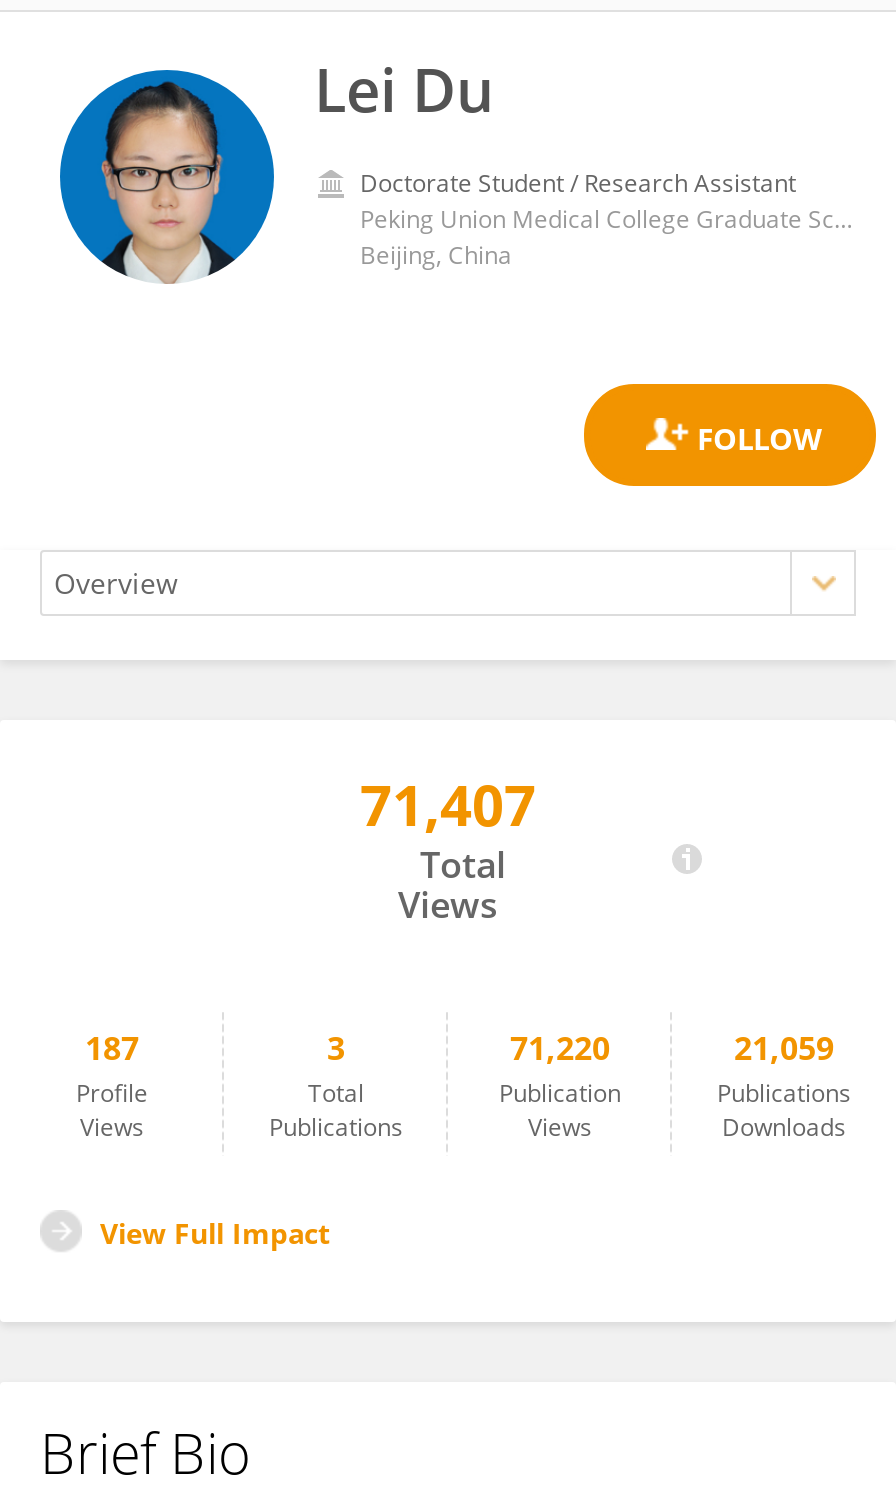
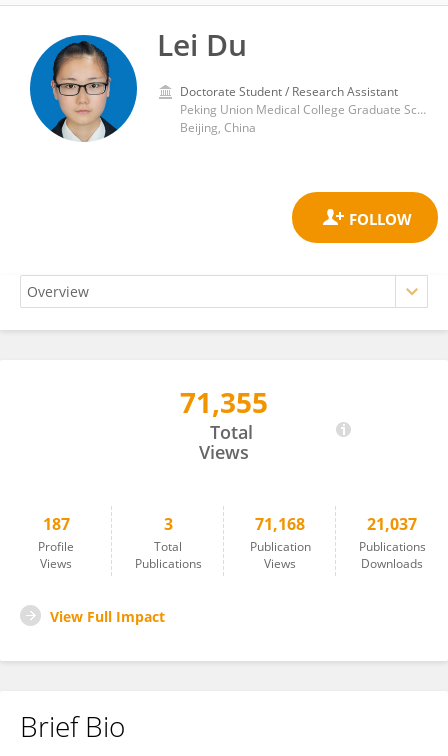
[360,766,536,842] 71,407 -> [180,383,268,421] 71,355
[510,1026,610,1070] 71,220 -> [255,513,305,535] 71,168
[734,1026,834,1070] 21,059 -> [367,513,417,535] 21,037

